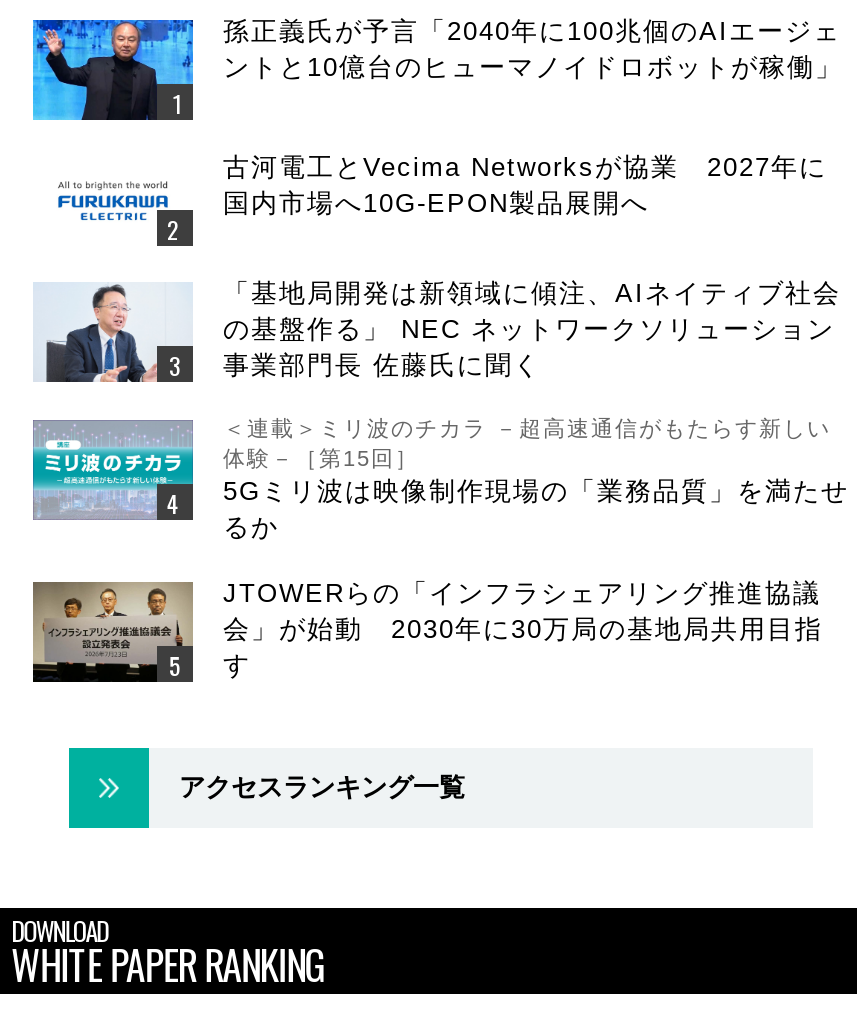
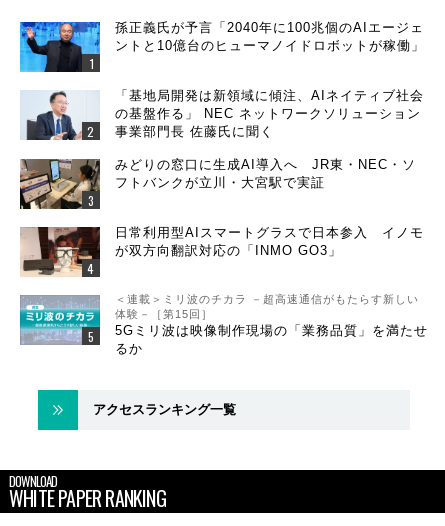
[37,158,193,246] [image] -> [19,159,101,209] [image]
[223,153,827,219] 古河電工とVecima Networksが協業 2027年に | 国内市場へ10G-EPON製品展開へ -> none
moved [41,279,841,386] -> [24,88,424,142]: [image] | 「基地局開発は新領域に傾注、AIネイティブ社会 | の基盤作る」 NEC ネットワークソリューション | 事業部門長 佐藤氏に聞く
none -> [115,157,424,258] みどりの窓口に生成AI導入へ JR東・NEC・ソ | フトバンクが立川・大宮駅で実証 | 日常利用型AIスマートグラスで日本参入 イノモ | が双方向翻訳対応の「INMO GO3」
moved [31,417,849,543] -> [19,293,428,356]: [image] | ＜連載＞ミリ波のチカラ －超高速通信がもたらす新しい | 体験－［第15回］ | 5Gミリ波は映像制作現場の「業務品質」を満たせ | るか
[31,580,195,684] [image] -> [20,226,101,277] [image]
[223,579,823,681] JTOWERらの「インフラシェアリング推進協議 | 会」が始動 2030年に30万局の基地局共用目指 | す -> none

